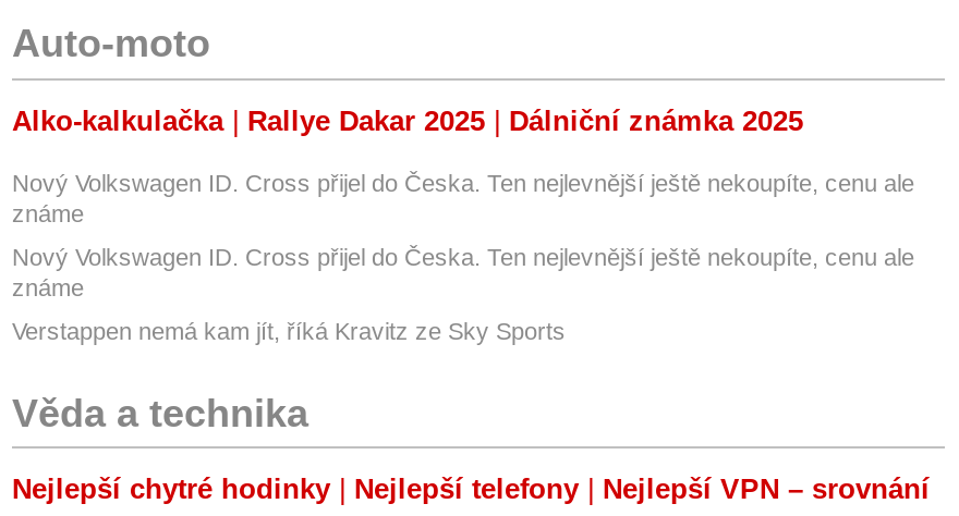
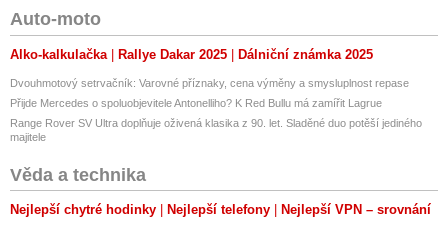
[12,169,914,226] Nový Volkswagen ID. Cross přijel do Česka. Ten nejlevnější ještě nekoupíte, cenu ale | známe -> [10,77,409,89] Dvouhmotový setrvačník: Varovné příznaky, cena výměny a smysluplnost repase
[12,243,914,300] Nový Volkswagen ID. Cross přijel do Česka. Ten nejlevnější ještě nekoupíte, cenu ale | známe -> [10,97,382,109] Přijde Mercedes o spoluobjevitele Antonelliho? K Red Bullu má zamířit Lagrue
[12,317,566,344] Verstappen nemá kam jít, říká Kravitz ze Sky Sports -> [10,117,422,143] Range Rover SV Ultra doplňuje oživená klasika z 90. let. Sladěné duo potěší jediného | majitele

